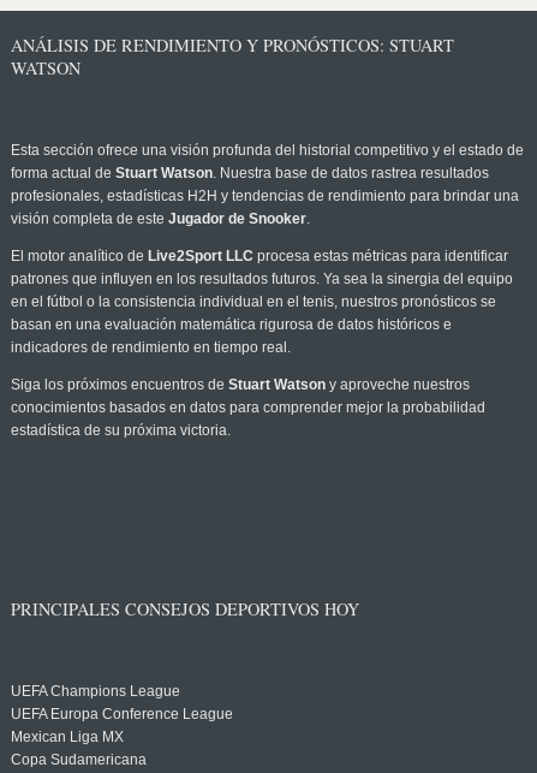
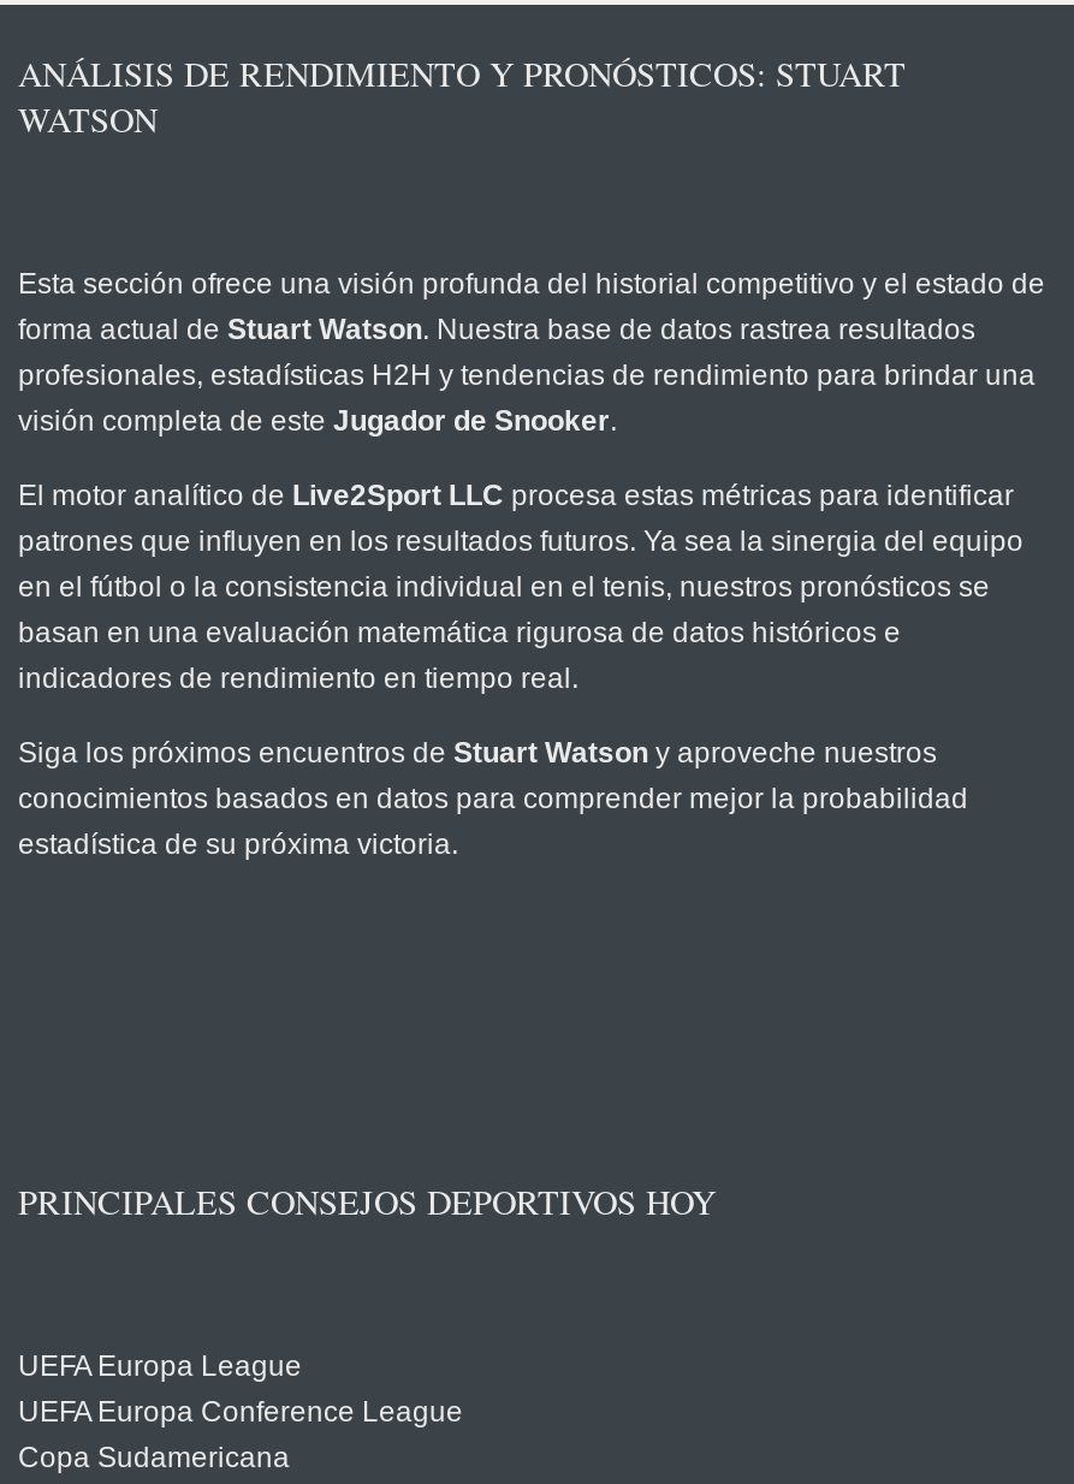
[11,683,180,700] UEFA Champions League -> [18,1349,302,1383] UEFA Europa League
[11,729,124,745] Mexican Liga MX -> none

